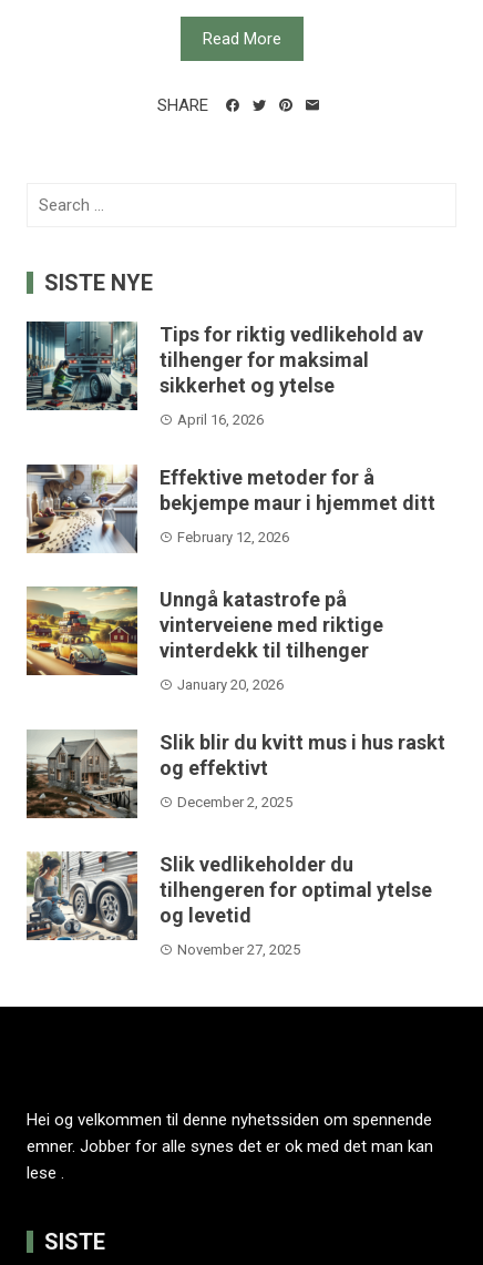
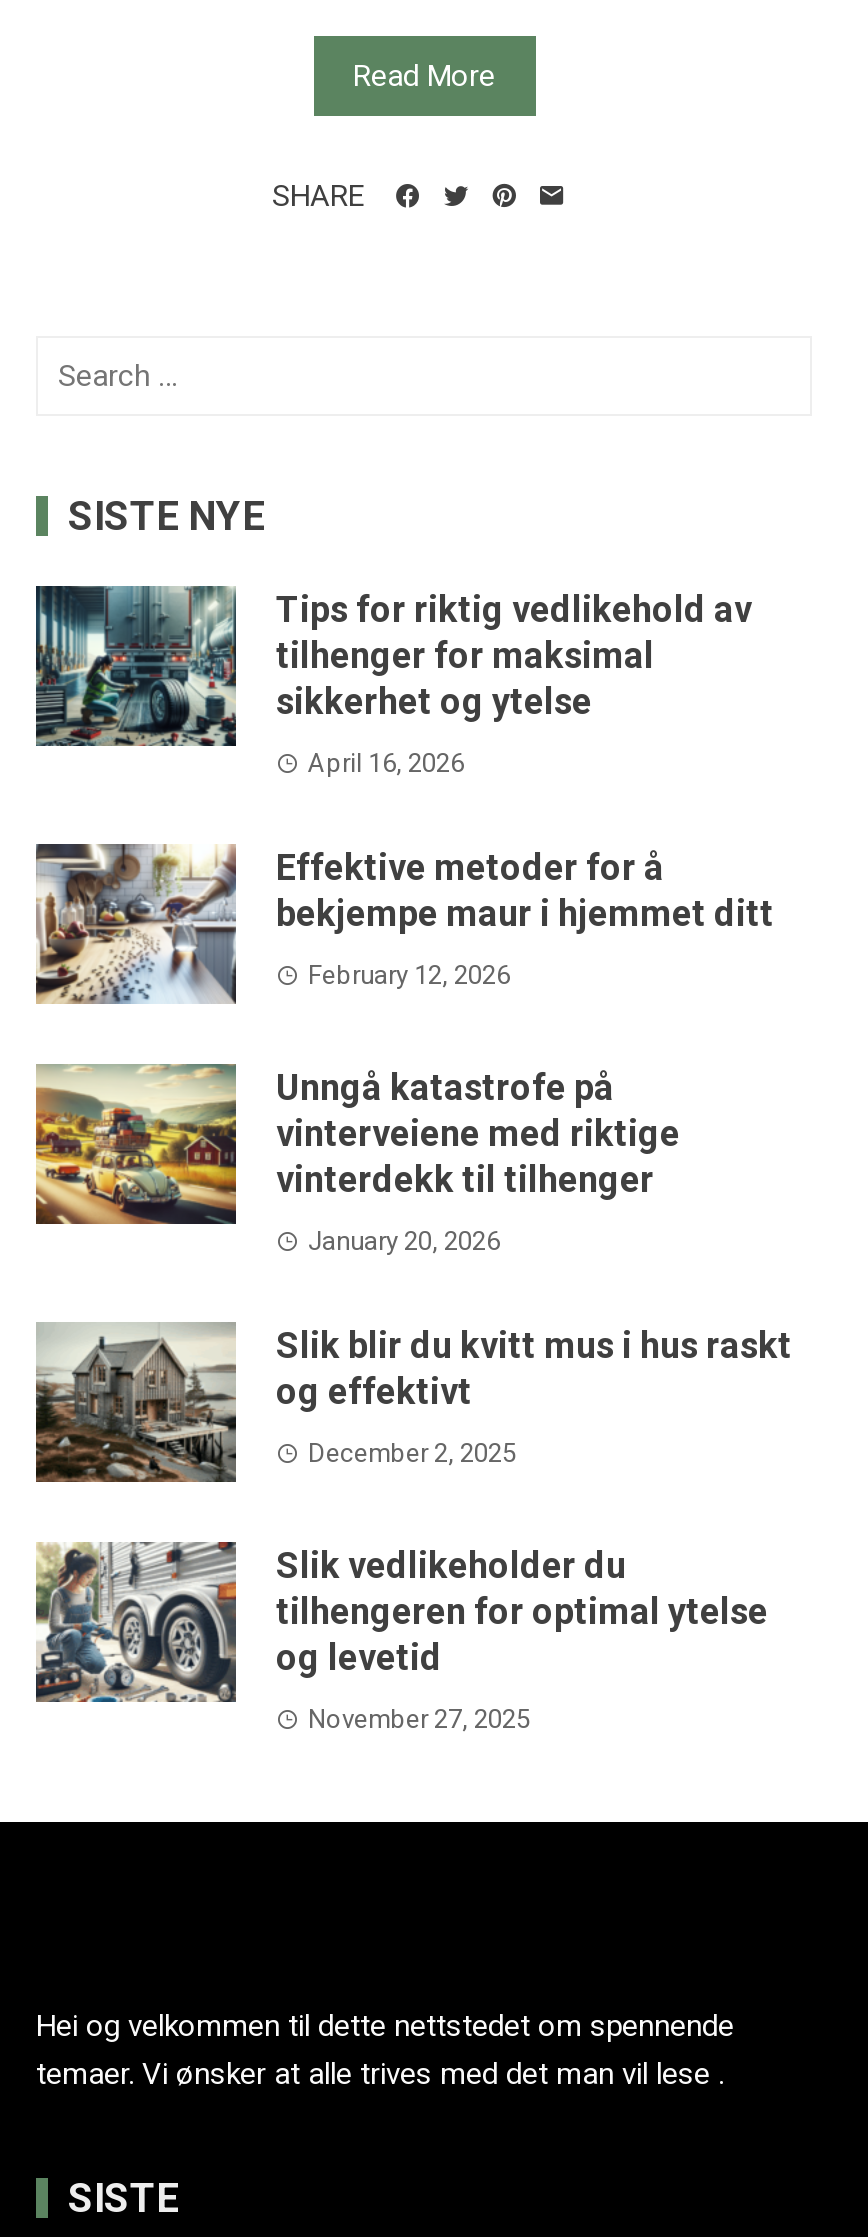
[27,1109,433,1183] Hei og velkommen til denne nyhetssiden om spennende | emner. Jobber for alle synes det er ok med det man kan | lese . -> [36,2008,734,2092] Hei og velkommen til dette nettstedet om spennende | temaer. Vi ønsker at alle trives med det man vil lese .

